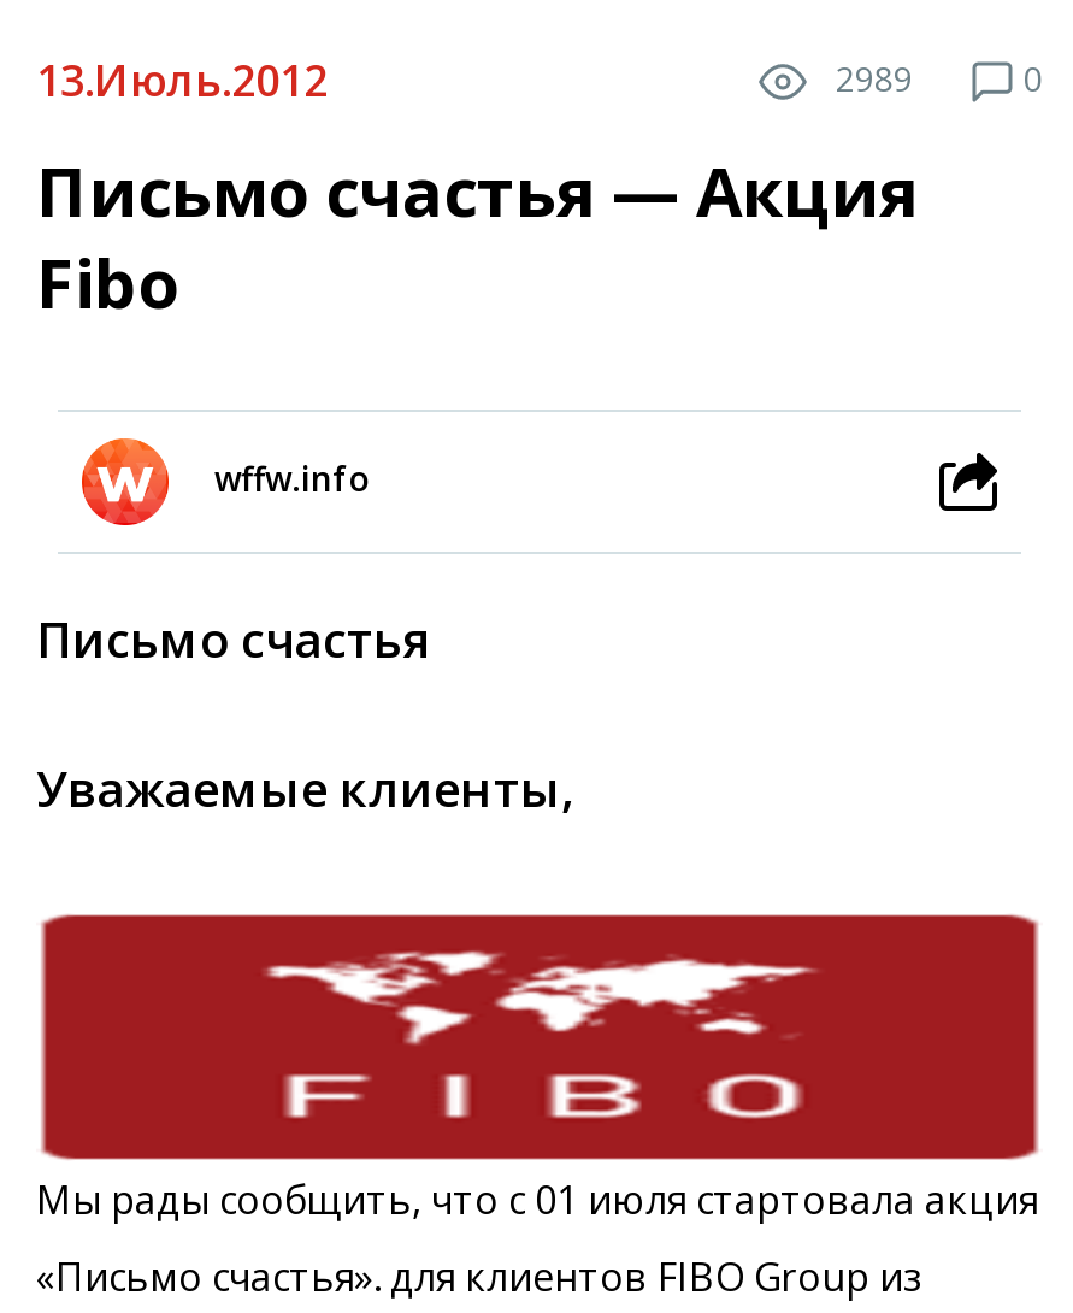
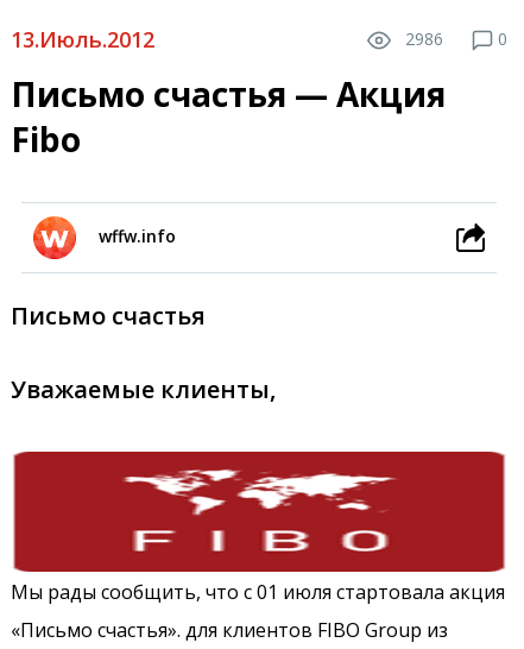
[826,55,1043,100] 2989 0 -> [400,27,507,50] 2986 0

